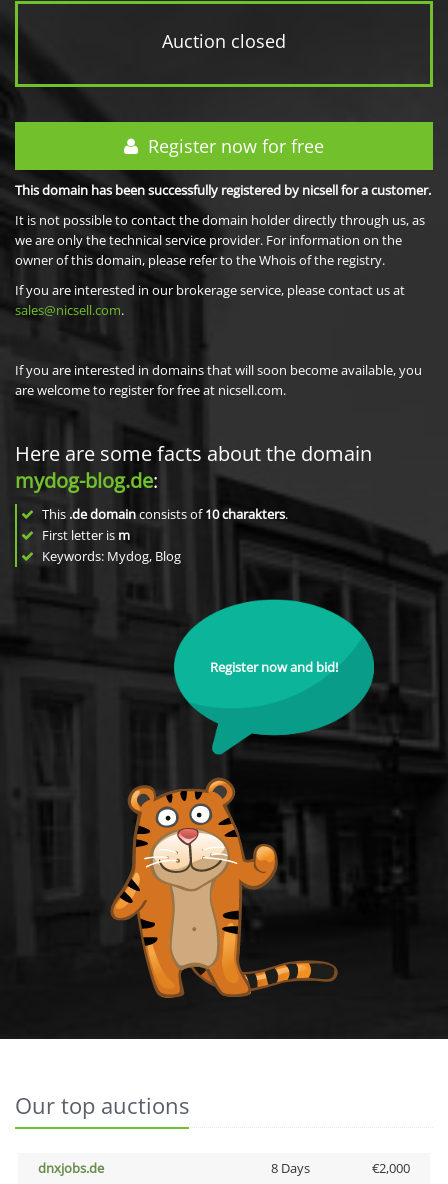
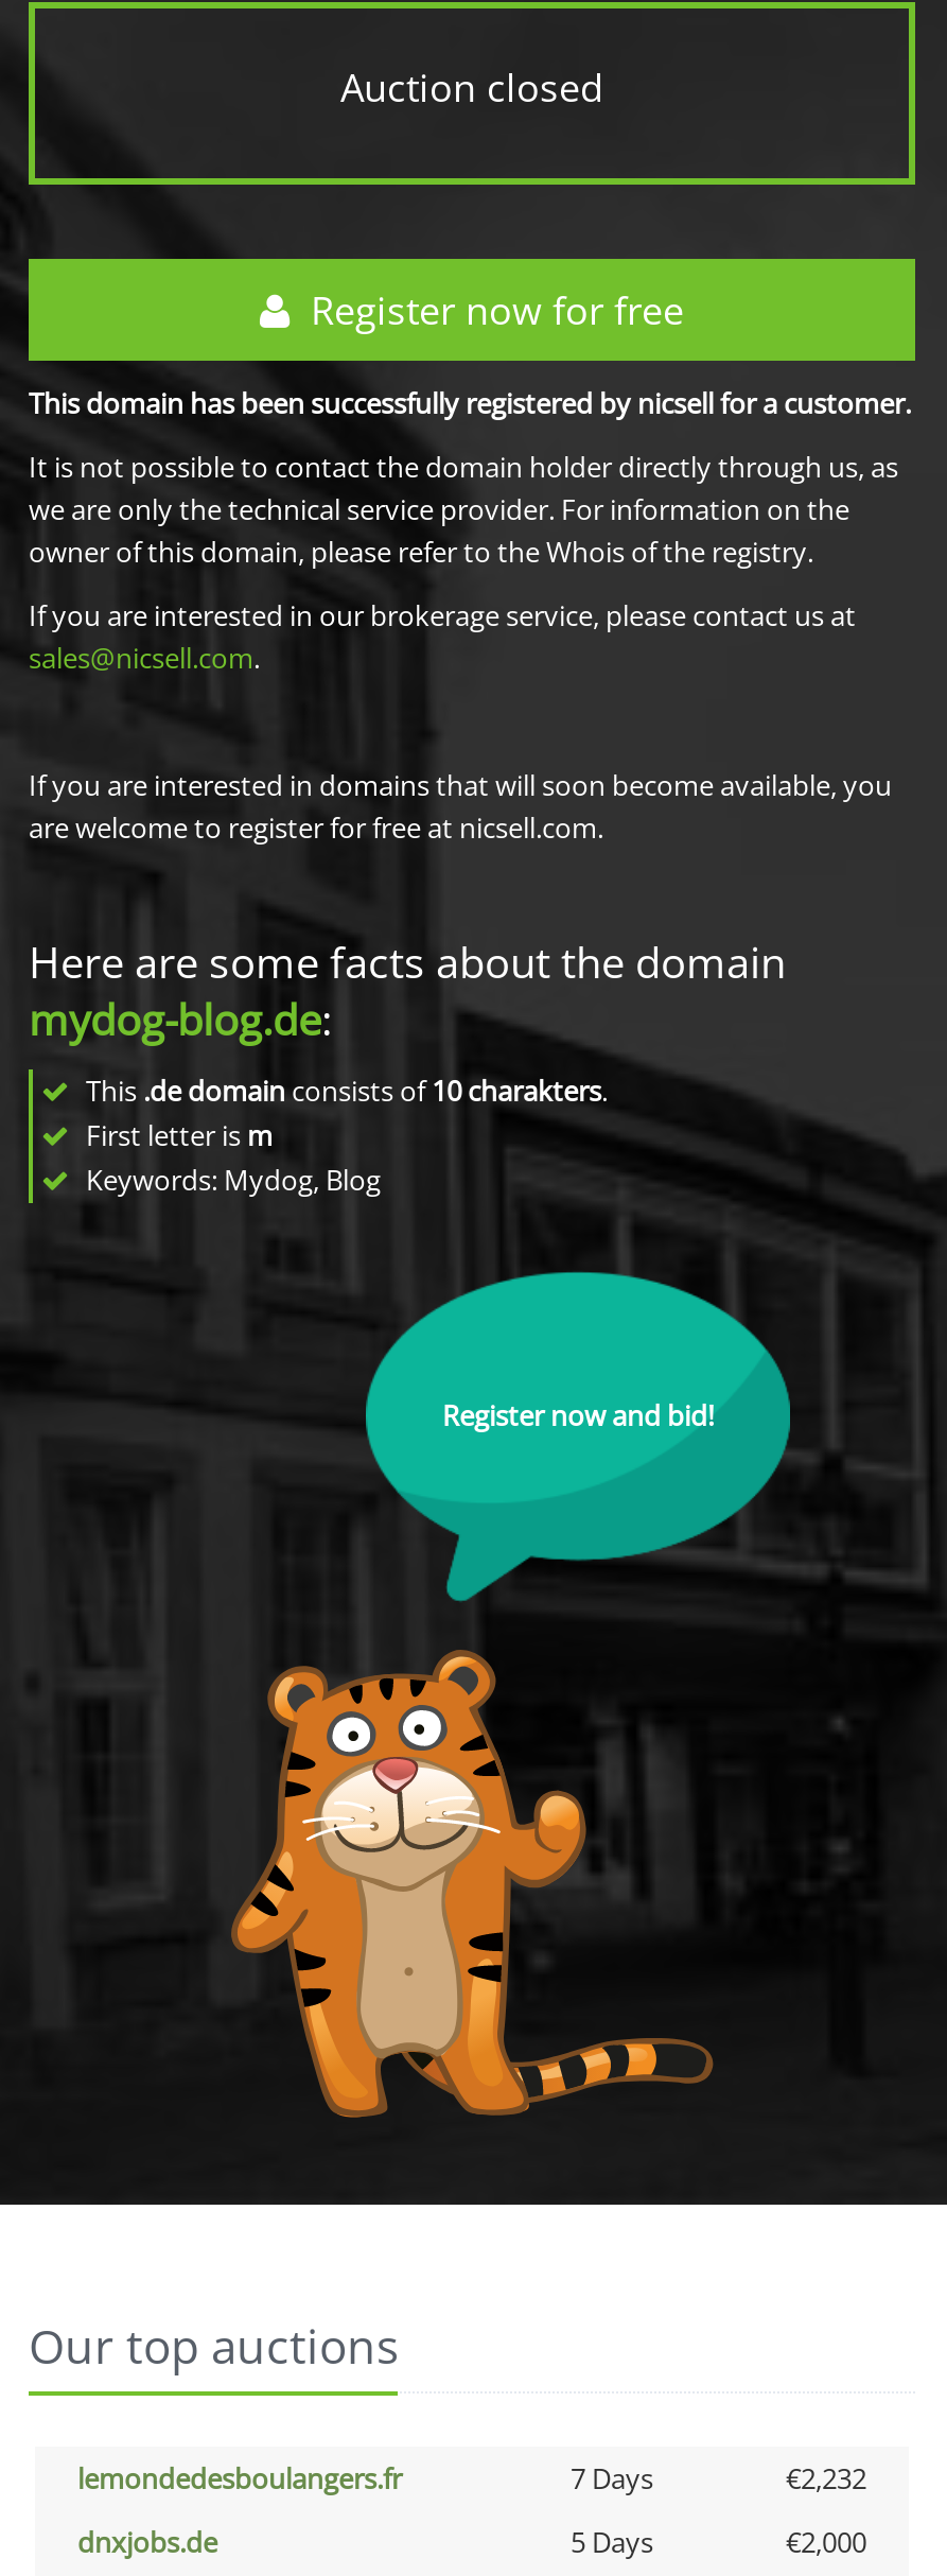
none -> [77,2459,866,2497] lemondedesboulangers.fr | 7 Days | €2,232
[270,1159,309,1177] 8 Days -> [571,2523,653,2561] 5 Days

